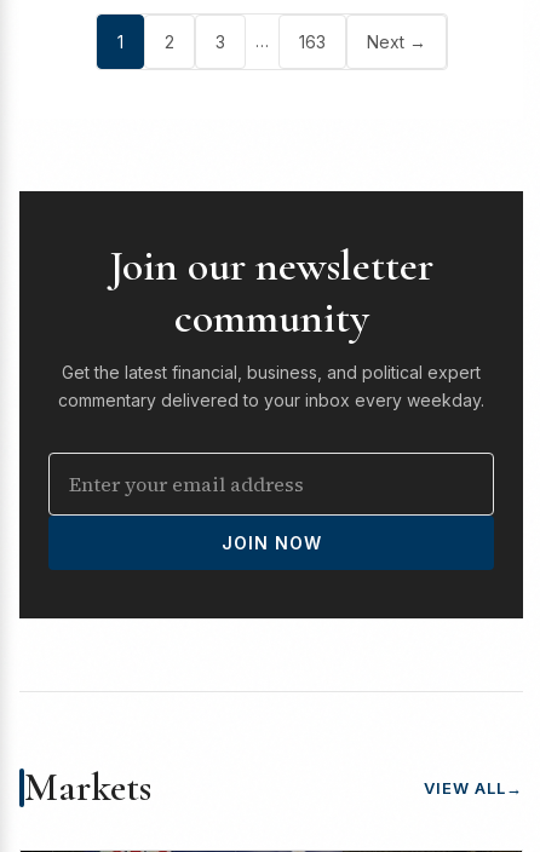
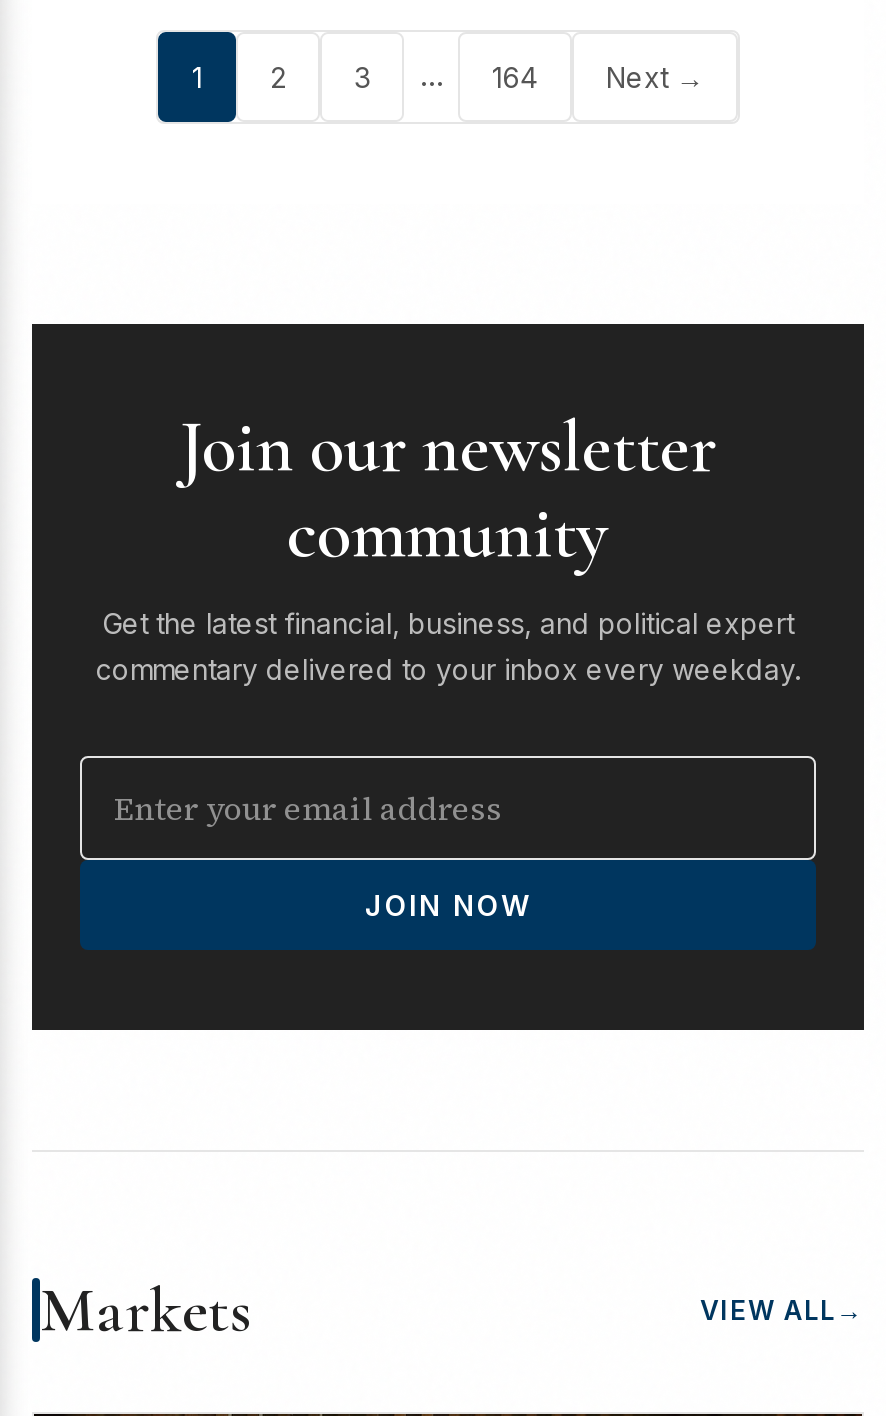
[298,32,325,52] 163 -> [492,60,538,94] 164

